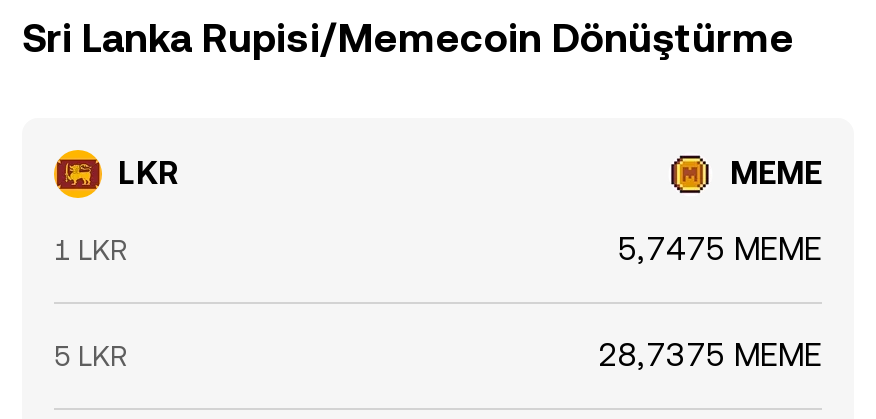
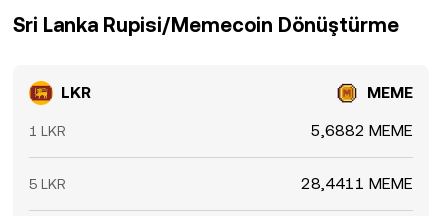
[618,230,822,268] 5,7475 MEME -> [311,121,413,140] 5,6882 MEME
[598,336,822,374] 28,7375 MEME -> [301,174,413,193] 28,4411 MEME

